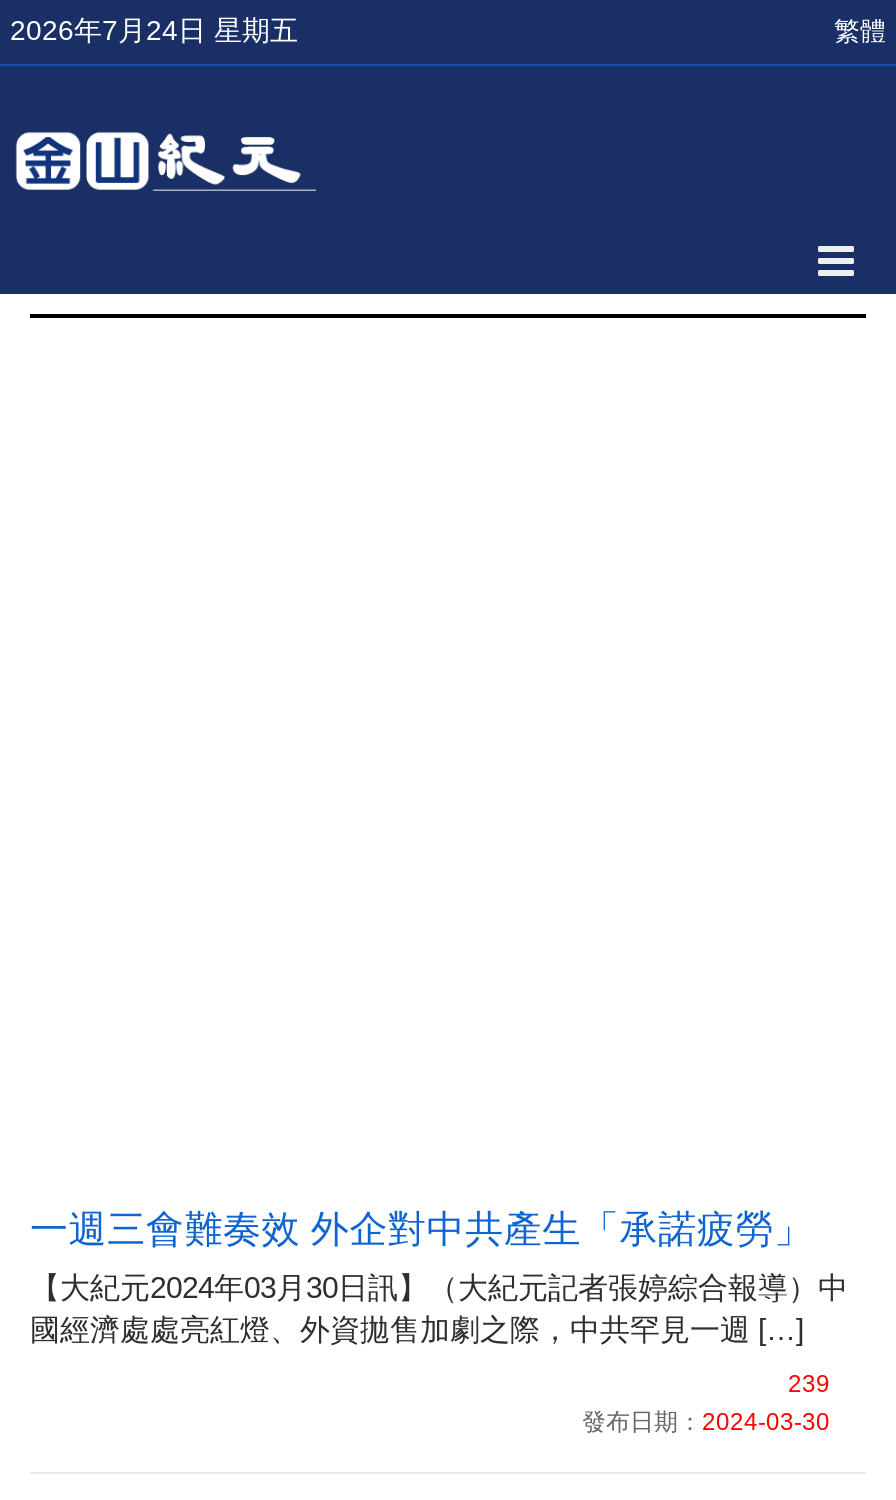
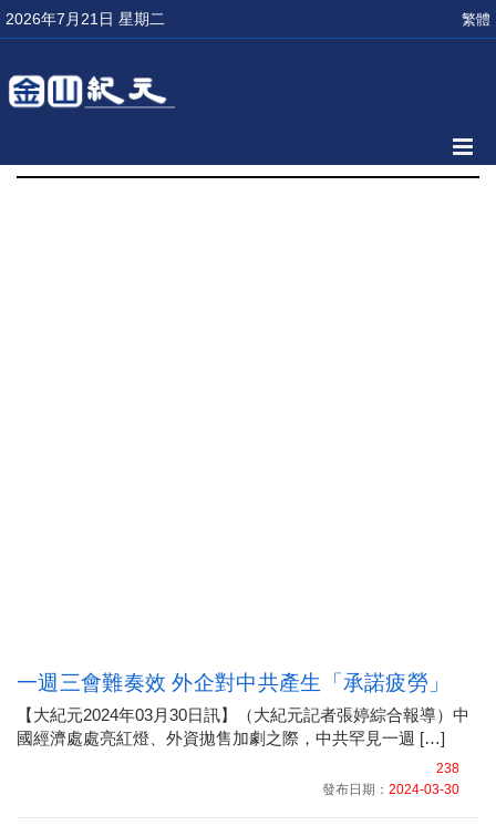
[10,14,298,46] 2026年7月24日 星期五 -> [6,10,165,28] 2026年7月21日 星期二
[788,1370,830,1398] 239 -> [436,761,459,776] 238

